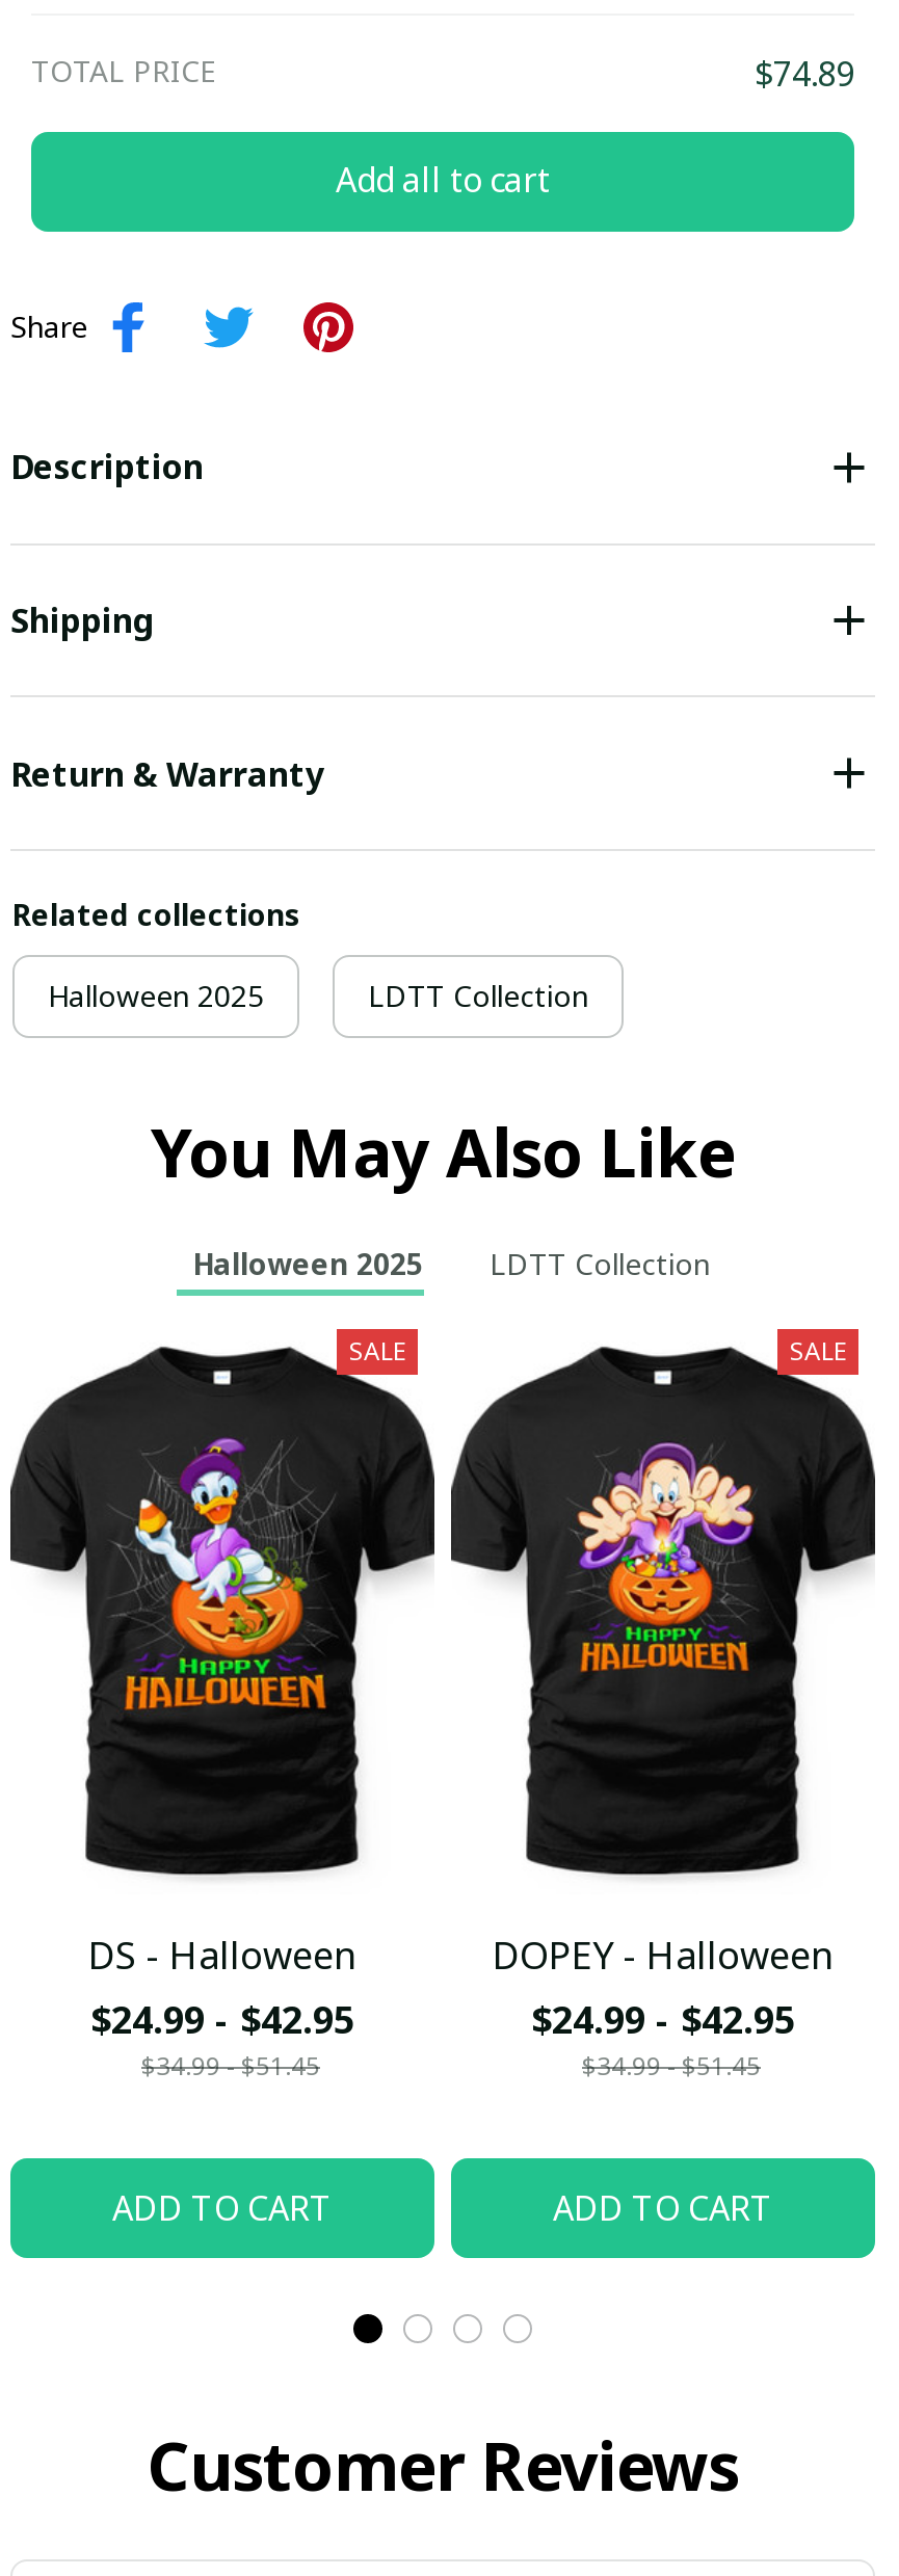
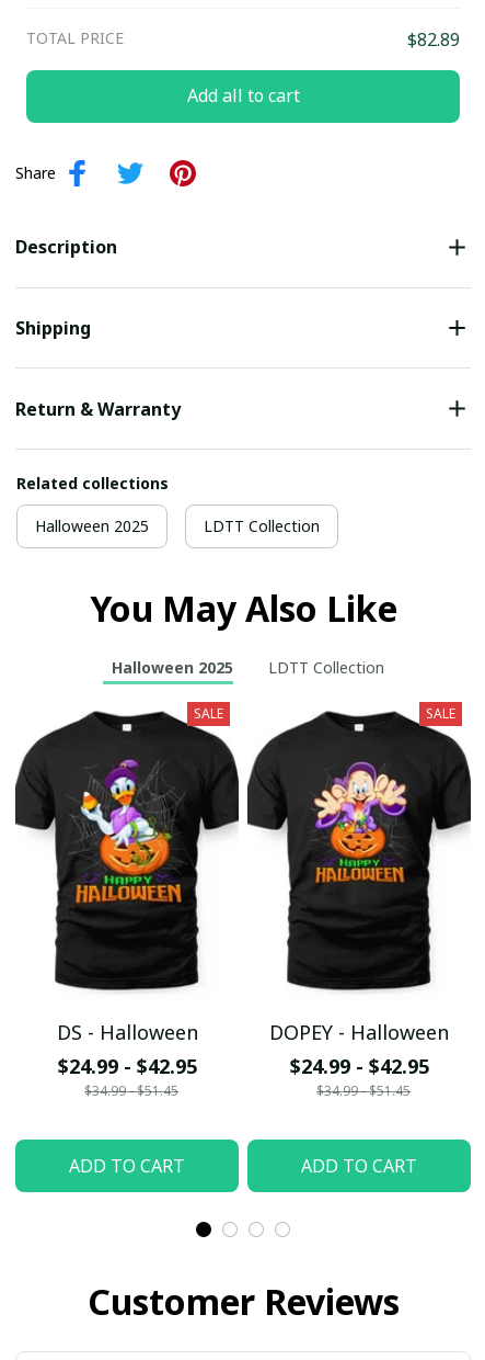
[755,51,854,96] $74.89 -> [407,27,460,51] $82.89

